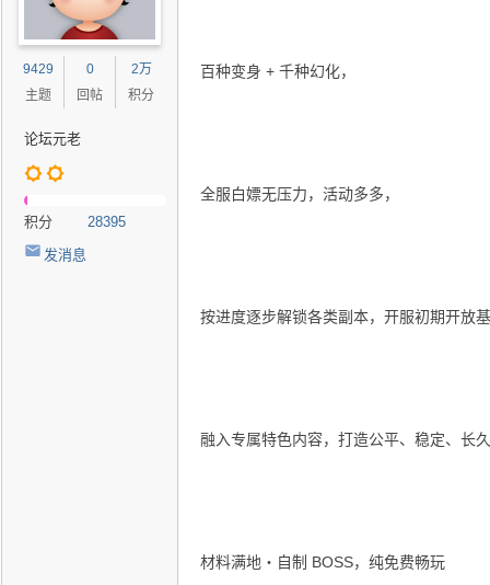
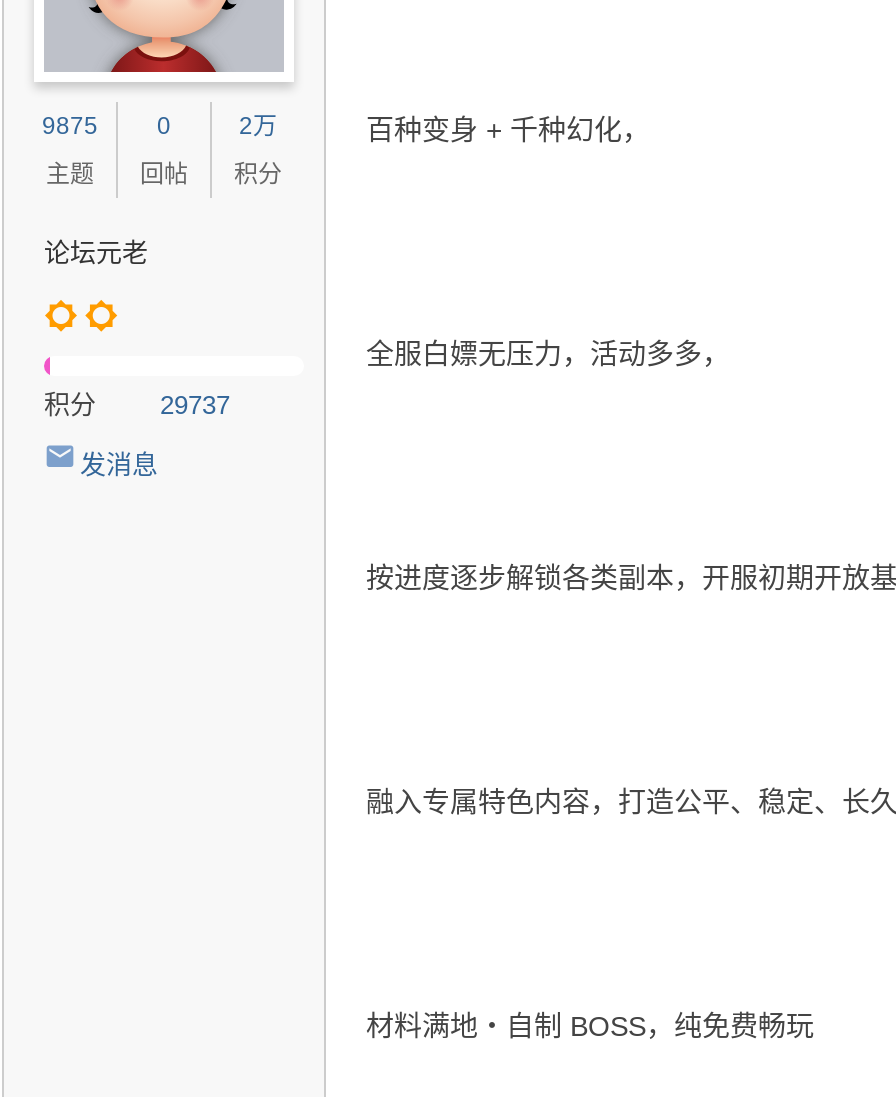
[23,61,54,76] 9429 -> [42,111,98,139] 9875
[87,213,126,230] 28395 -> [160,389,230,419] 29737

